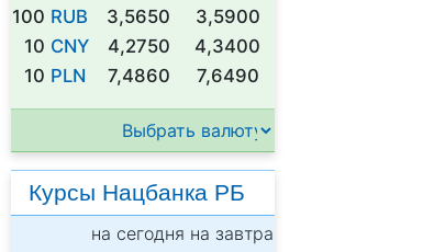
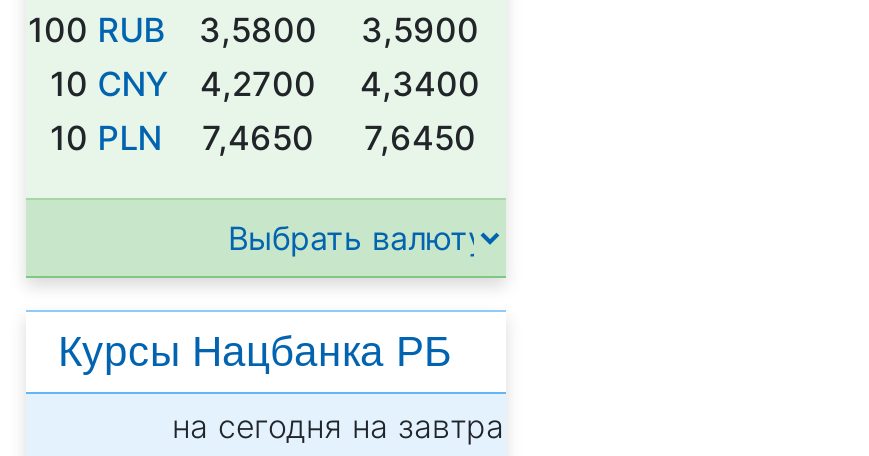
[12,5,260,27] 100 RUB 3,5650 3,5900 -> [28,10,479,50] 100 RUB 3,5800 3,5900
[24,35,260,57] 10 CNY 4,2750 4,3400 -> [50,64,480,104] 10 CNY 4,2700 4,3400
[107,65,170,87] 7,4860 -> [202,118,314,158] 7,4650
[196,65,259,87] 7,6490 -> [364,118,476,158] 7,6450

